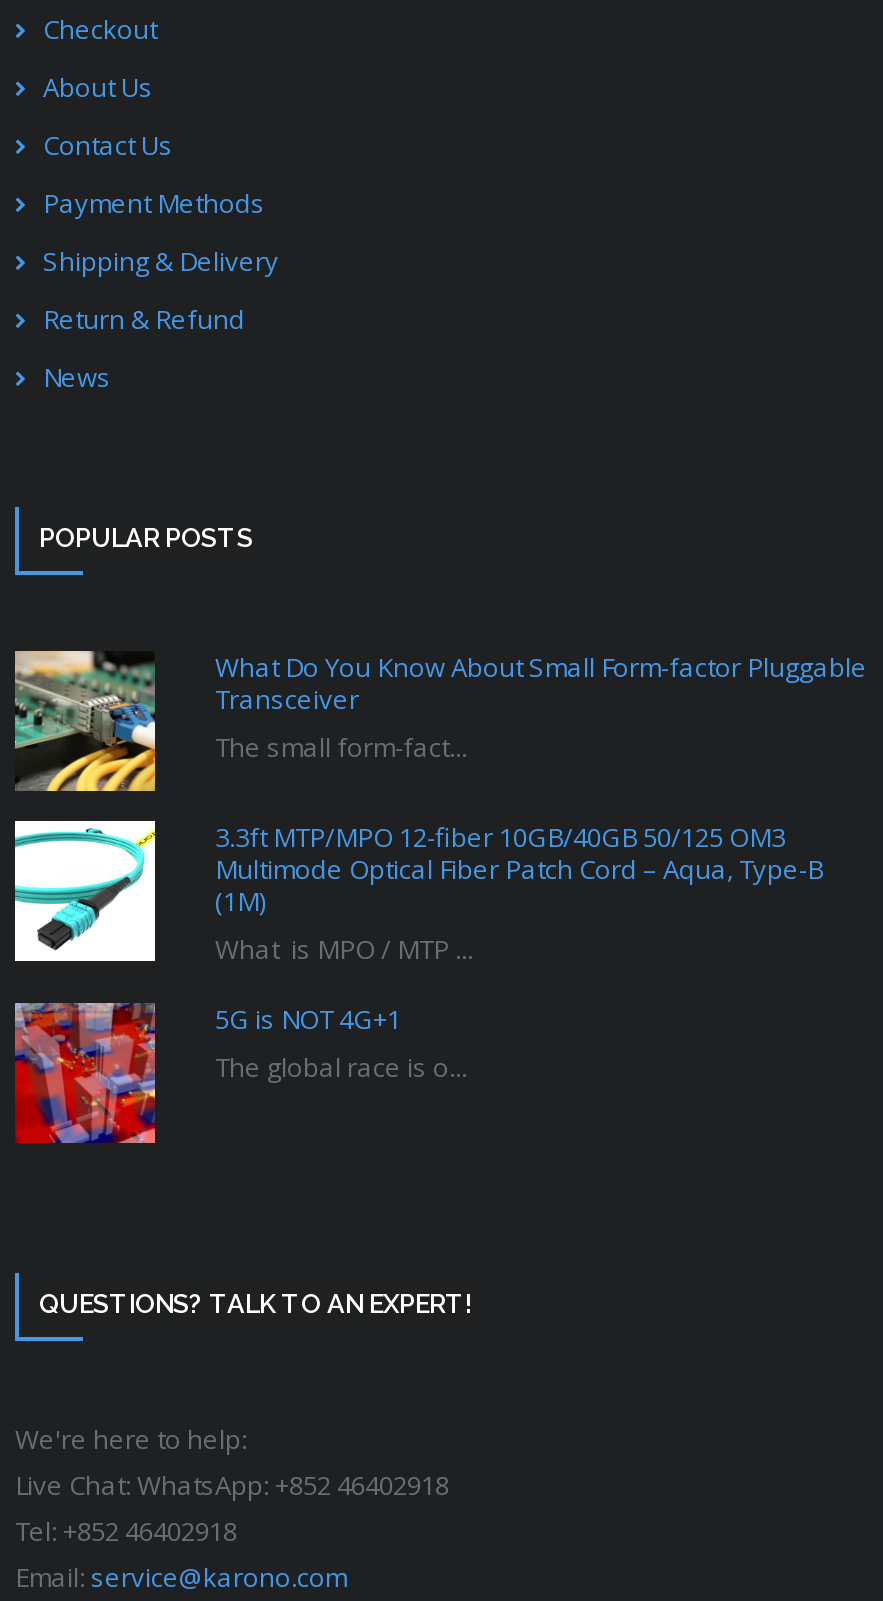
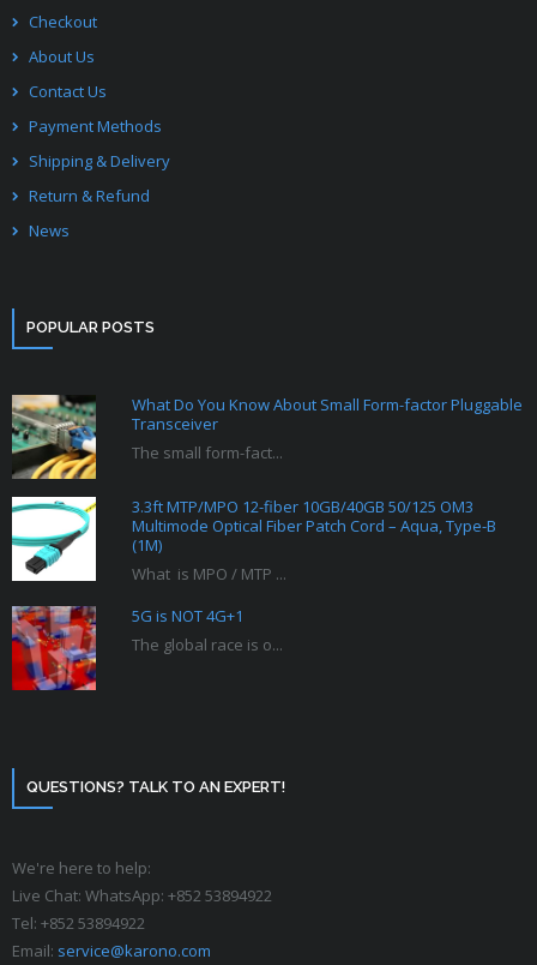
[15,1467,449,1503] Live Chat: WhatsApp: +852 46402918 -> [12,884,272,906] Live Chat: WhatsApp: +852 53894922
[15,1513,237,1549] Tel: +852 46402918 -> [12,912,145,934] Tel: +852 53894922

